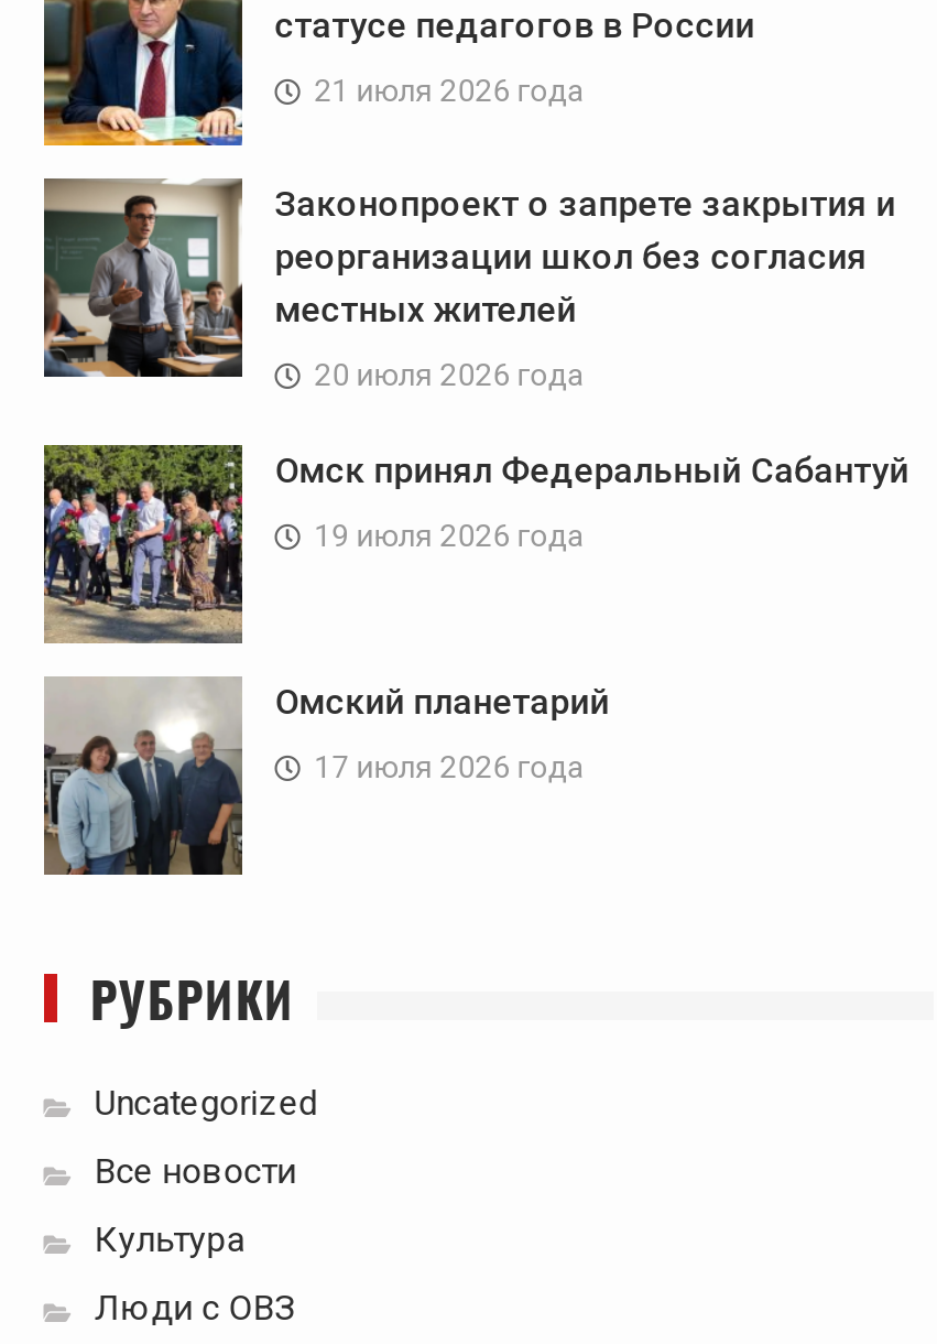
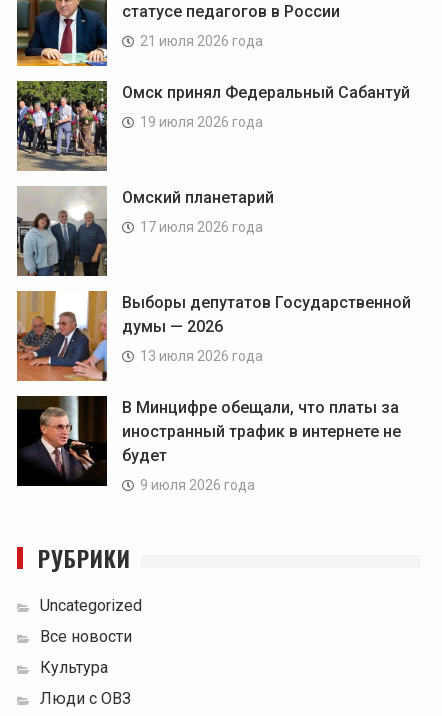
[44,178,896,392] [image] | Законопроект о запрете закрытия и | реорганизации школ без согласия | местных жителей | 20 июля 2026 года -> none
moved [40,441,909,784] -> [15,79,410,235]: [image] | Омск принял Федеральный Сабантуй | 19 июля 2026 года | Омский планетарий | 17 июля 2026 года
none -> [16,290,411,493] [image] | Выборы депутатов Государственной | думы — 2026 | 13 июля 2026 года | В Минцифре обещали, что платы за | иностранный трафик в интернете не | будет | 9 июля 2026 года
none -> [16,395,107,487] [image]

